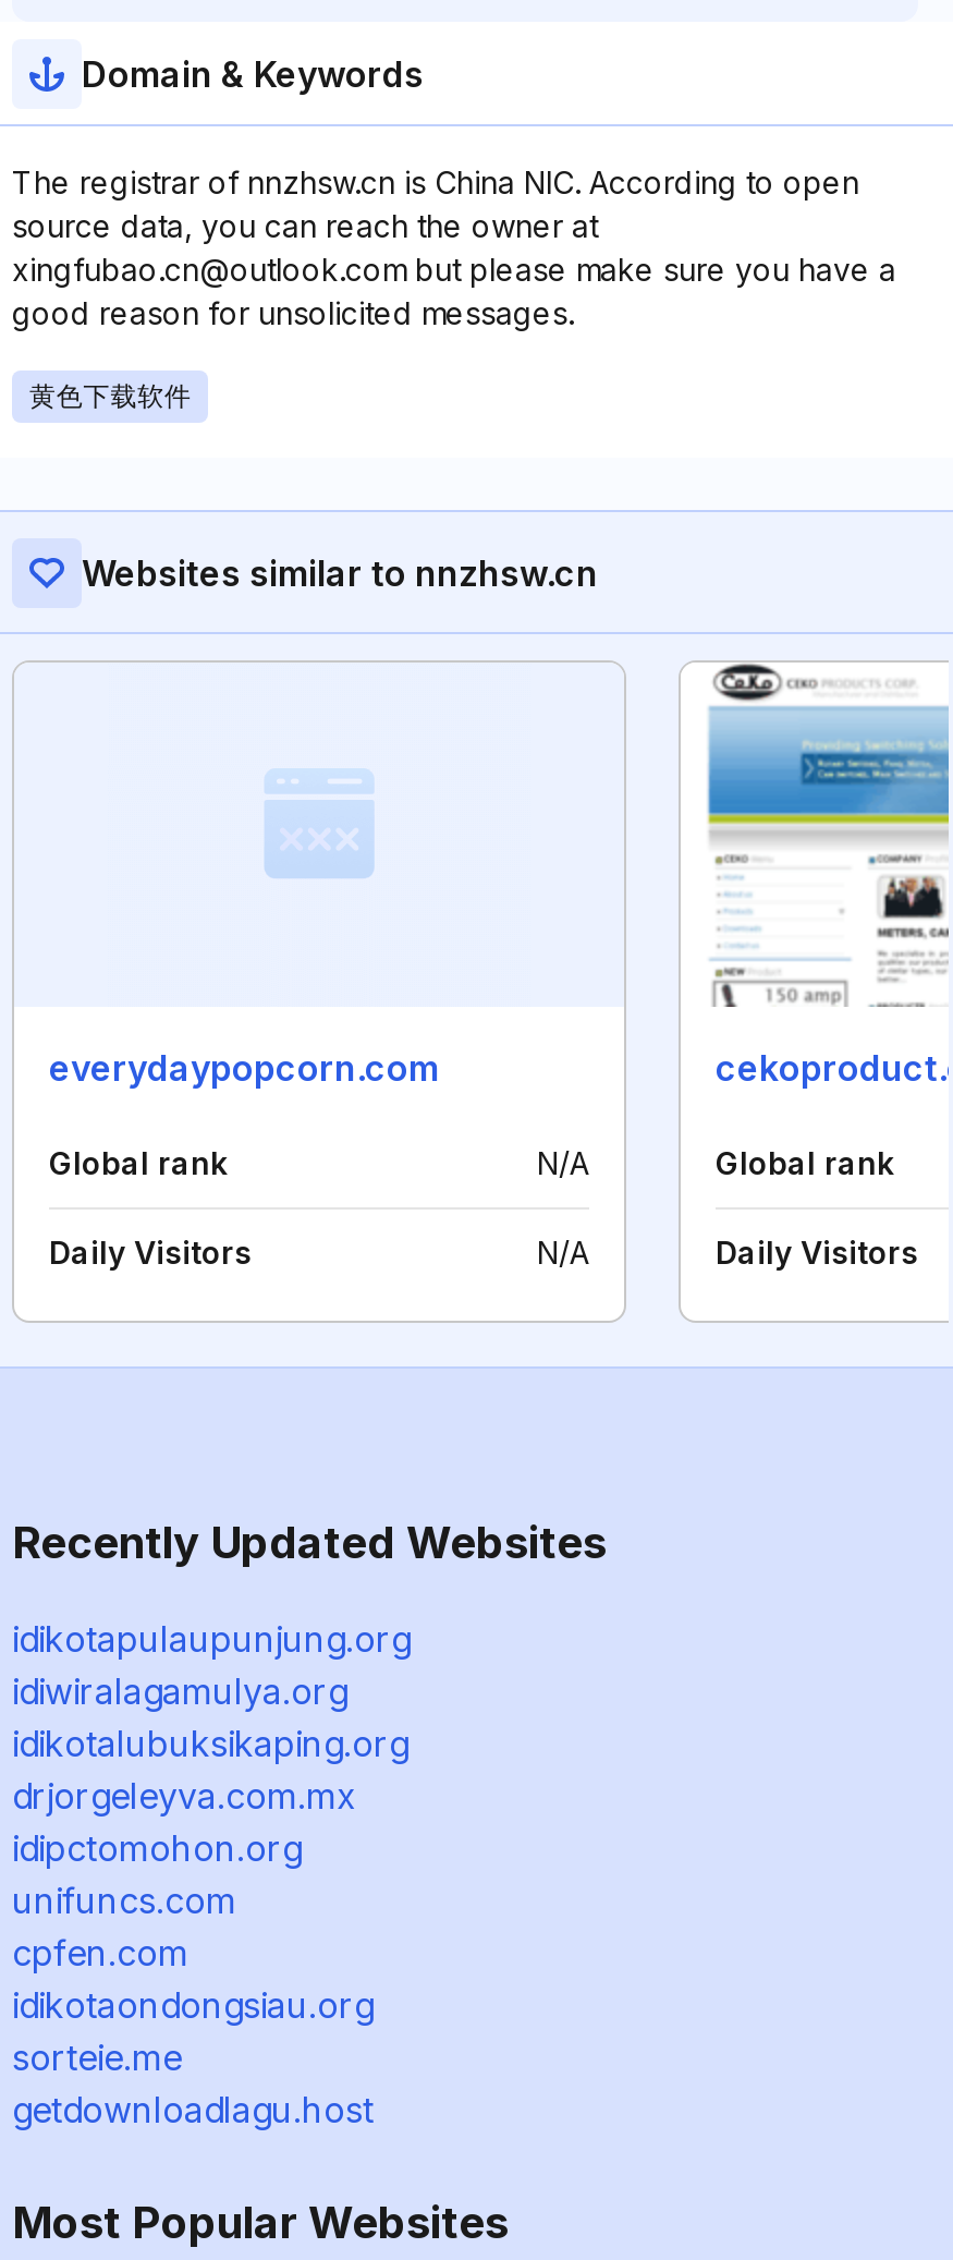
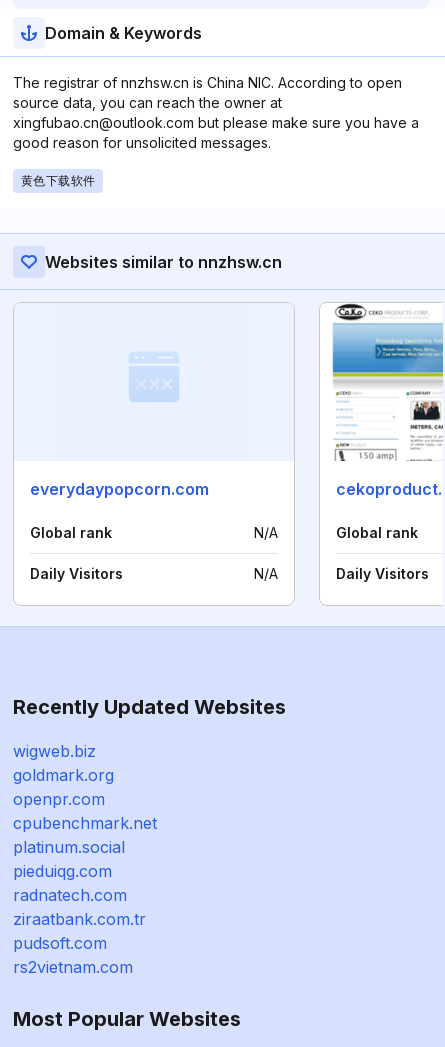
[12,1617,411,2131] idikotapulaupunjung.org | idiwiralagamulya.org | idikotalubuksikaping.org | drjorgeleyva.com.mx | idipctomohon.org | unifuncs.com | cpfen.com | idikotaondongsiau.org | sorteie.me | getdownloadlagu.host -> [13,741,157,977] wigweb.biz | goldmark.org | openpr.com | cpubenchmark.net | platinum.social | pieduiqg.com | radnatech.com | ziraatbank.com.tr | pudsoft.com | rs2vietnam.com

